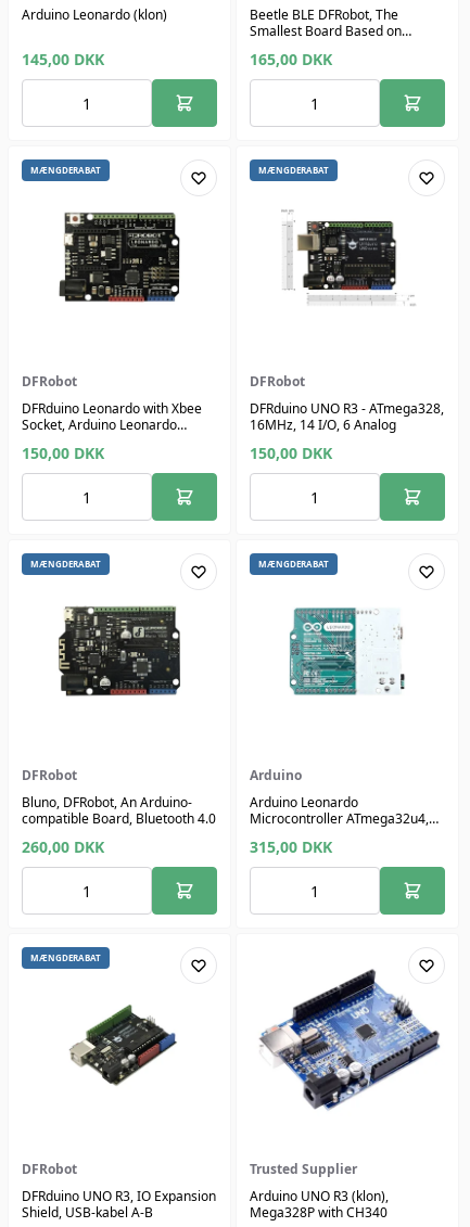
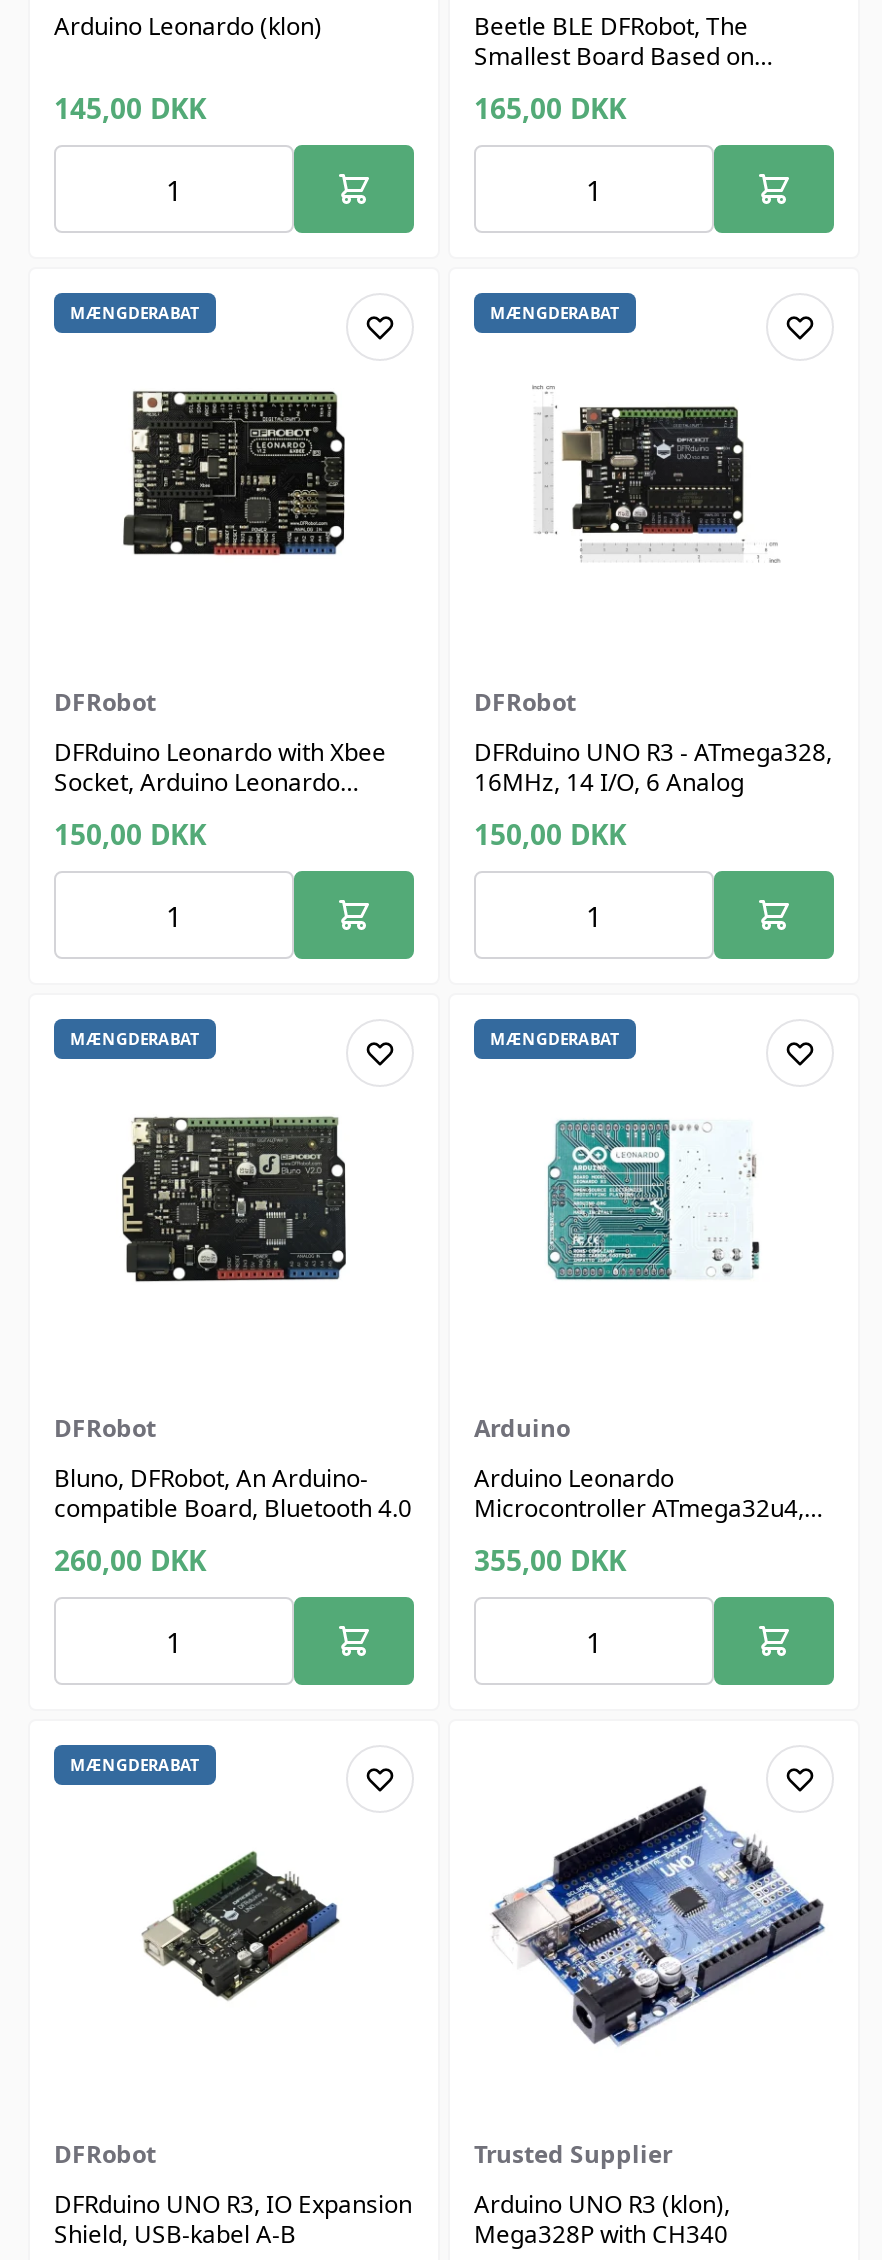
[250,836,332,857] 315,00 DKK -> [474,1541,626,1579] 355,00 DKK

